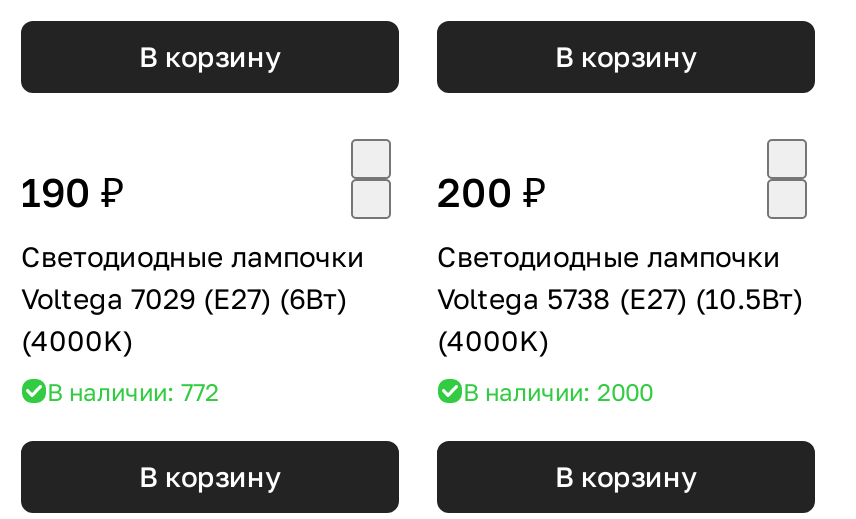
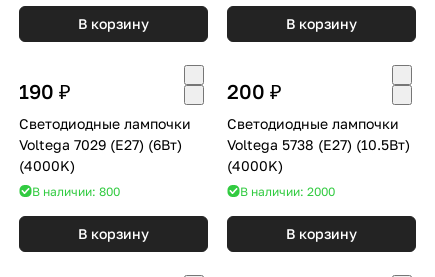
[47,377,219,407] В наличии: 772 -> [32,184,120,199] В наличии: 800

